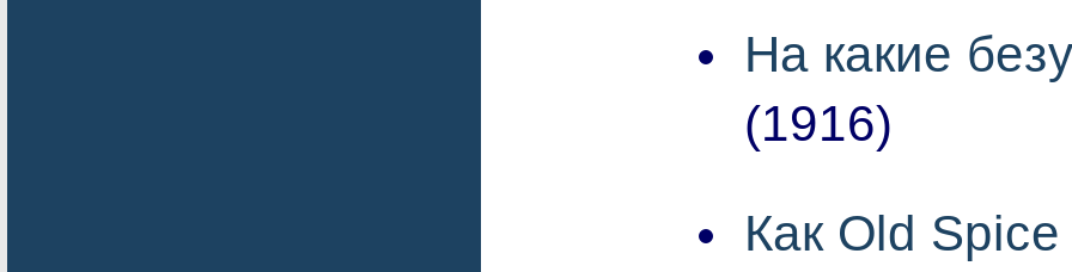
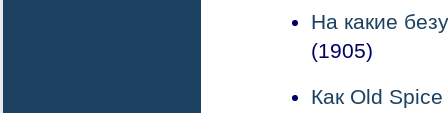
[744,95,893,150] (1916) -> [311,39,373,62] (1905)

